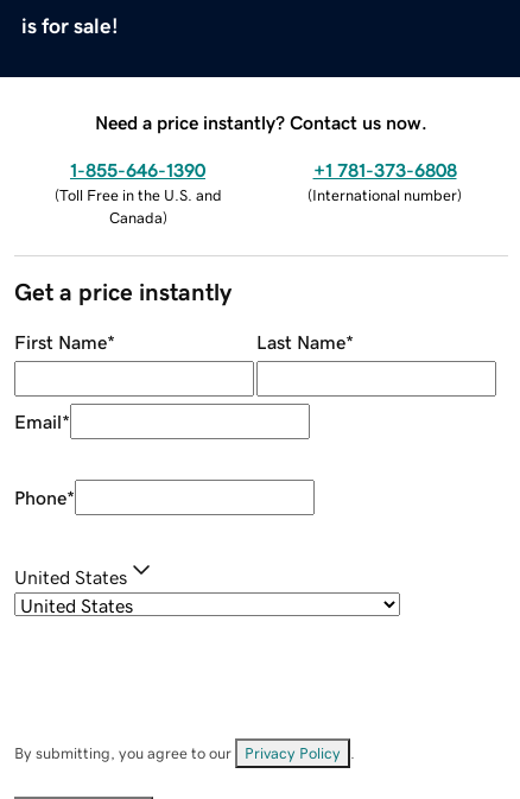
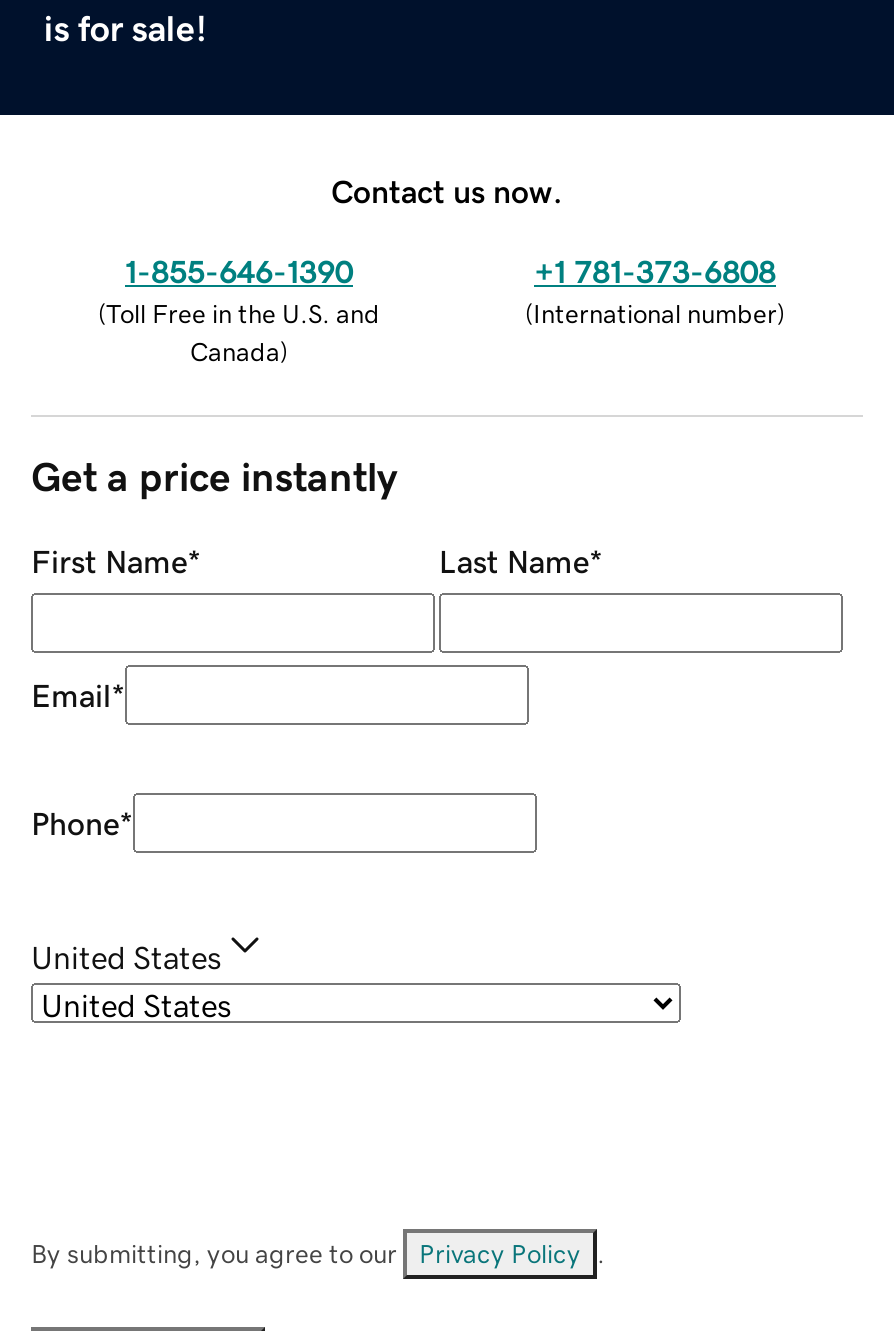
[95,112,427,131] Need a price instantly? Contact us now. -> [331,174,563,206] Contact us now.

